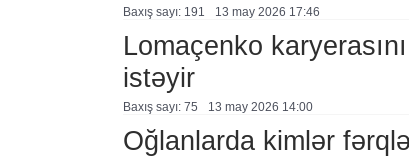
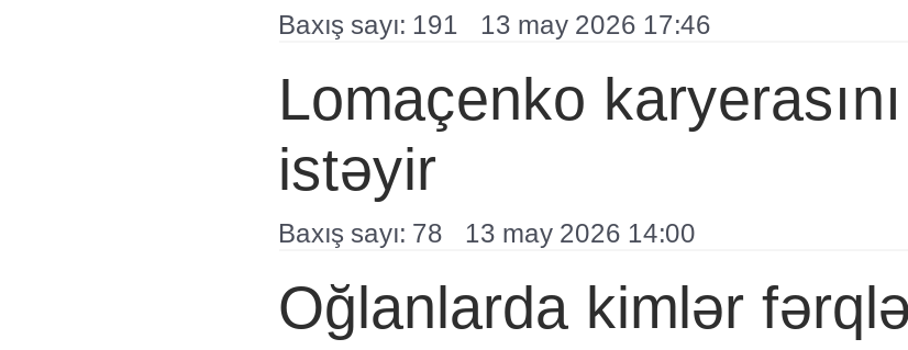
[122,100,312,114] Baxış sayı: 75 13 may 2026 14:00 -> [278,218,696,249] Baxış sayı: 78 13 may 2026 14:00

